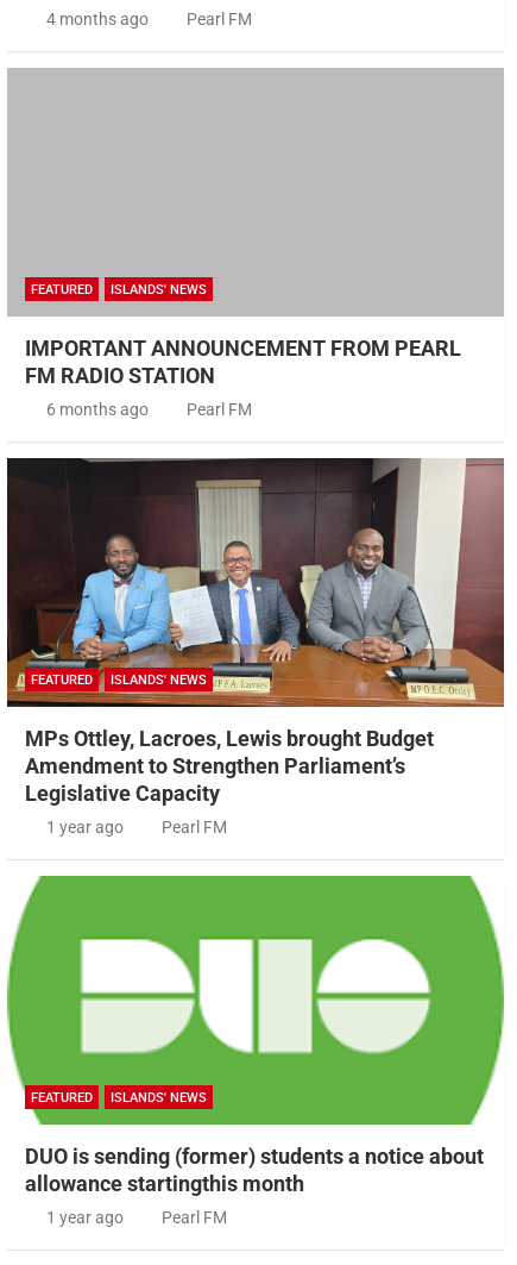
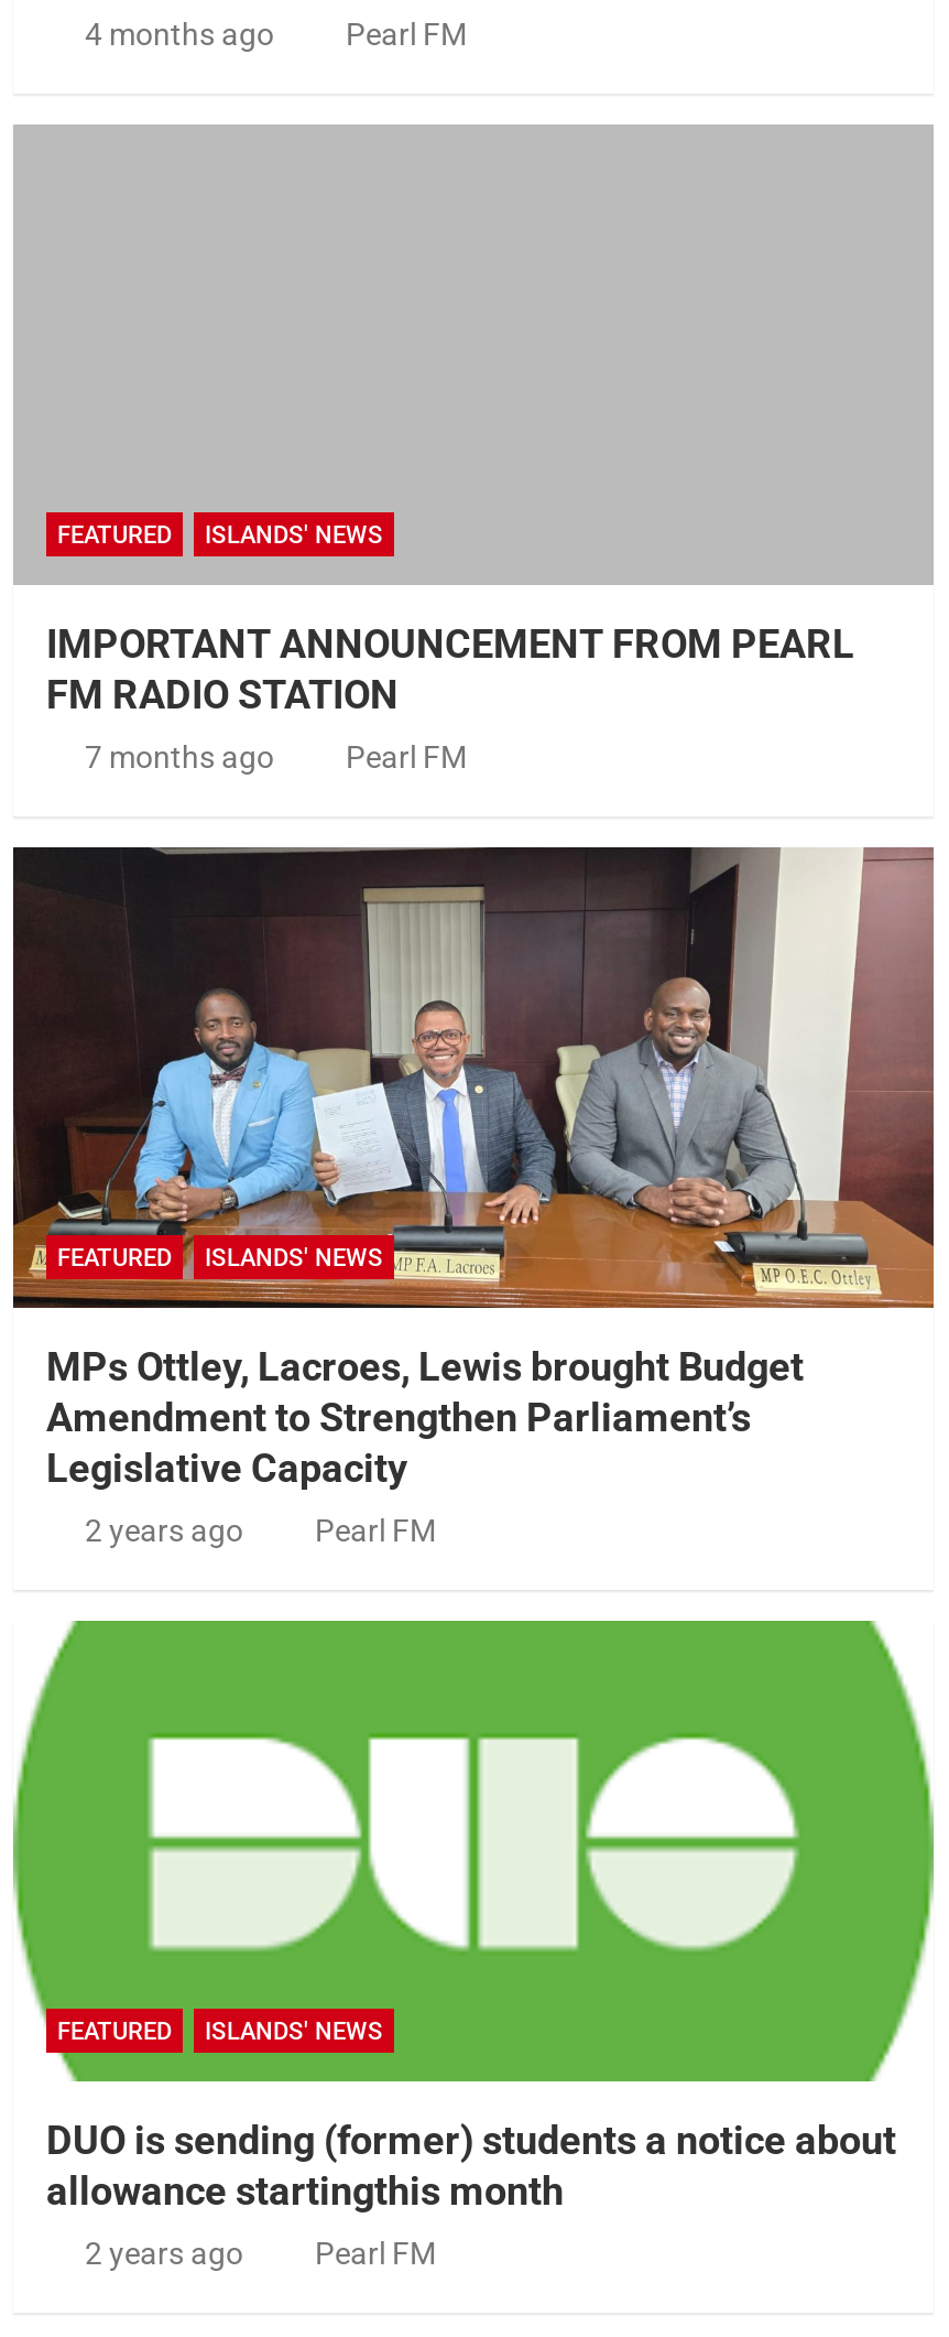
[46,400,148,419] 6 months ago -> [85,739,274,774] 7 months ago
[46,818,123,837] 1 year ago -> [85,1512,243,1547] 2 years ago
[46,1208,123,1227] 1 year ago -> [85,2235,243,2270] 2 years ago

